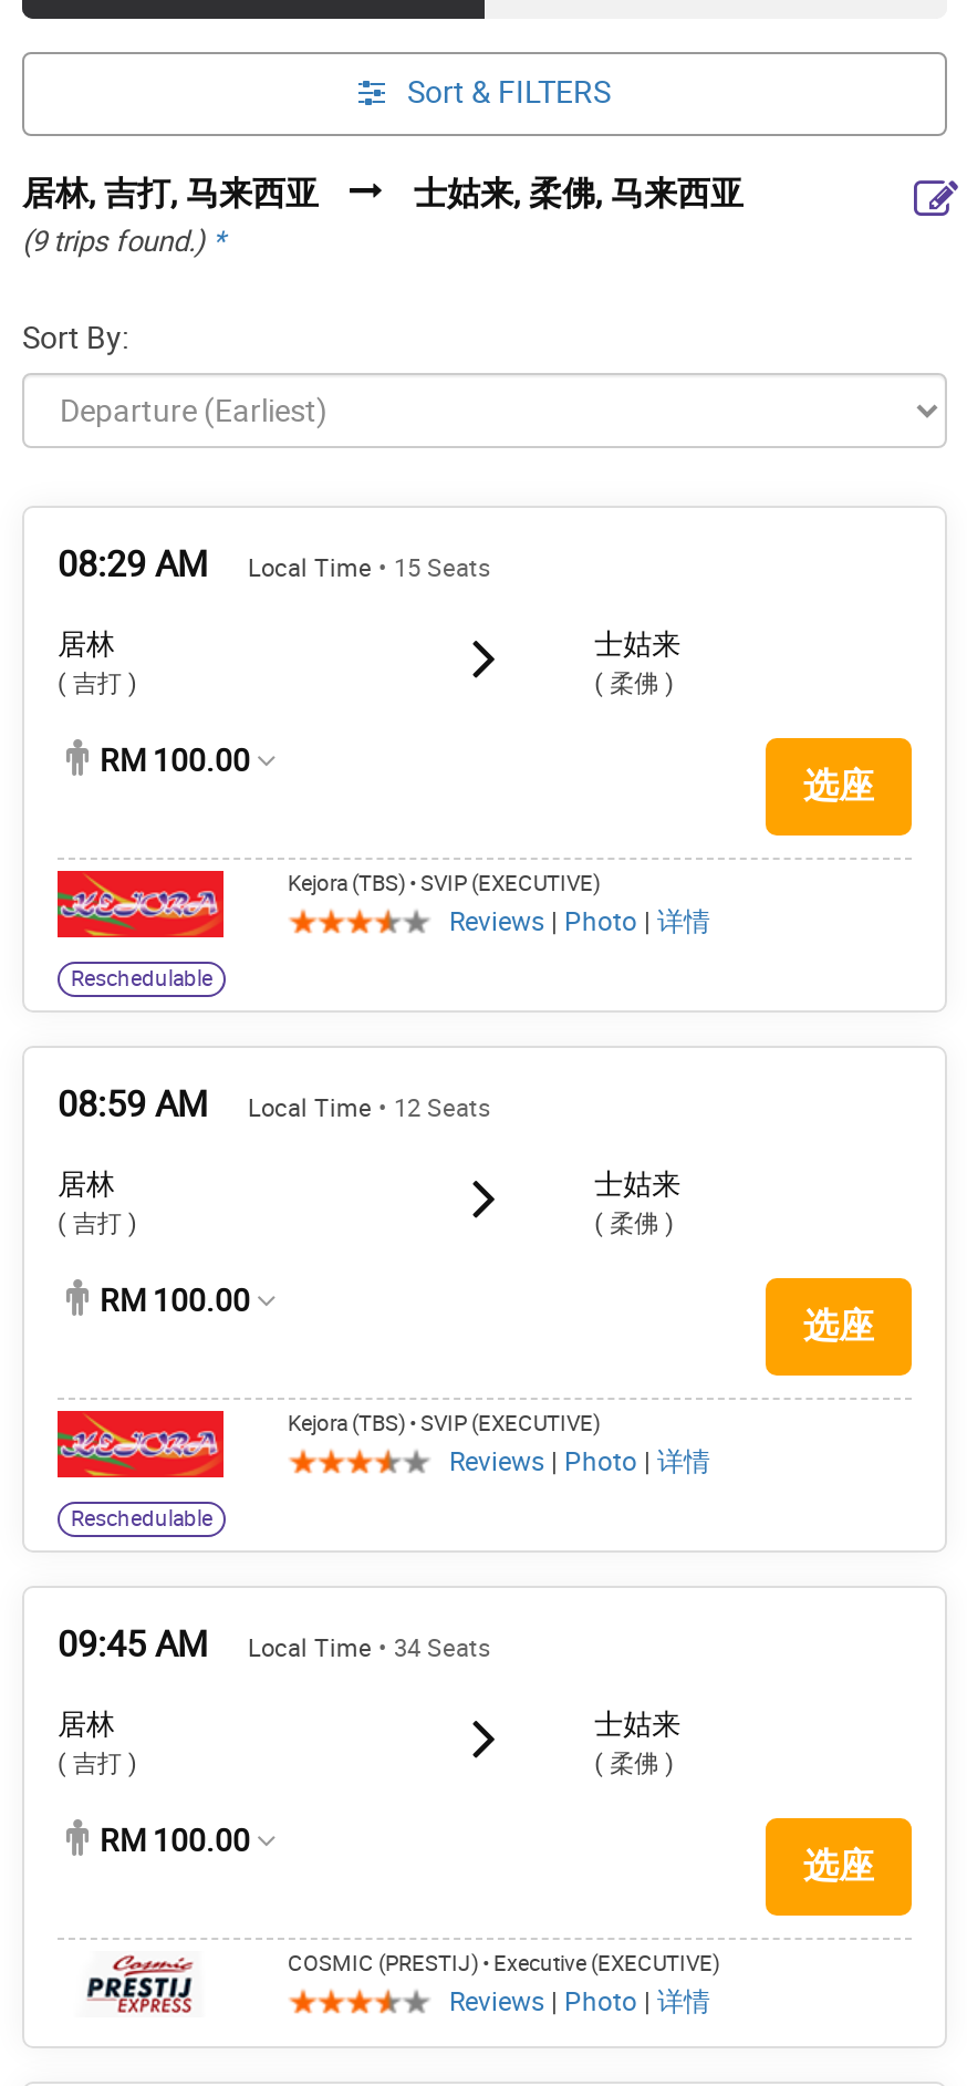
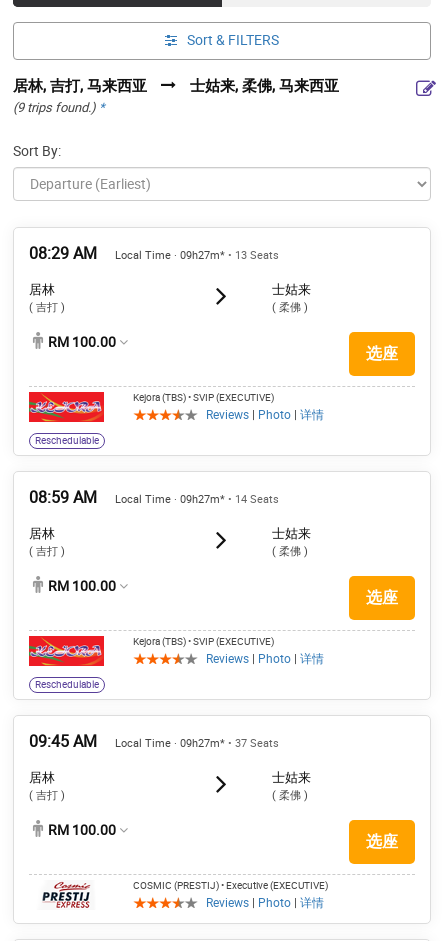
[248,554,491,583] Local Time • 15 Seats -> [115,249,279,262] Local Time · 09h27m* • 13 Seats
[248,1094,491,1123] Local Time • 12 Seats -> [115,493,279,506] Local Time · 09h27m* • 14 Seats
[248,1634,491,1663] Local Time • 34 Seats -> [115,737,279,750] Local Time · 09h27m* • 37 Seats

